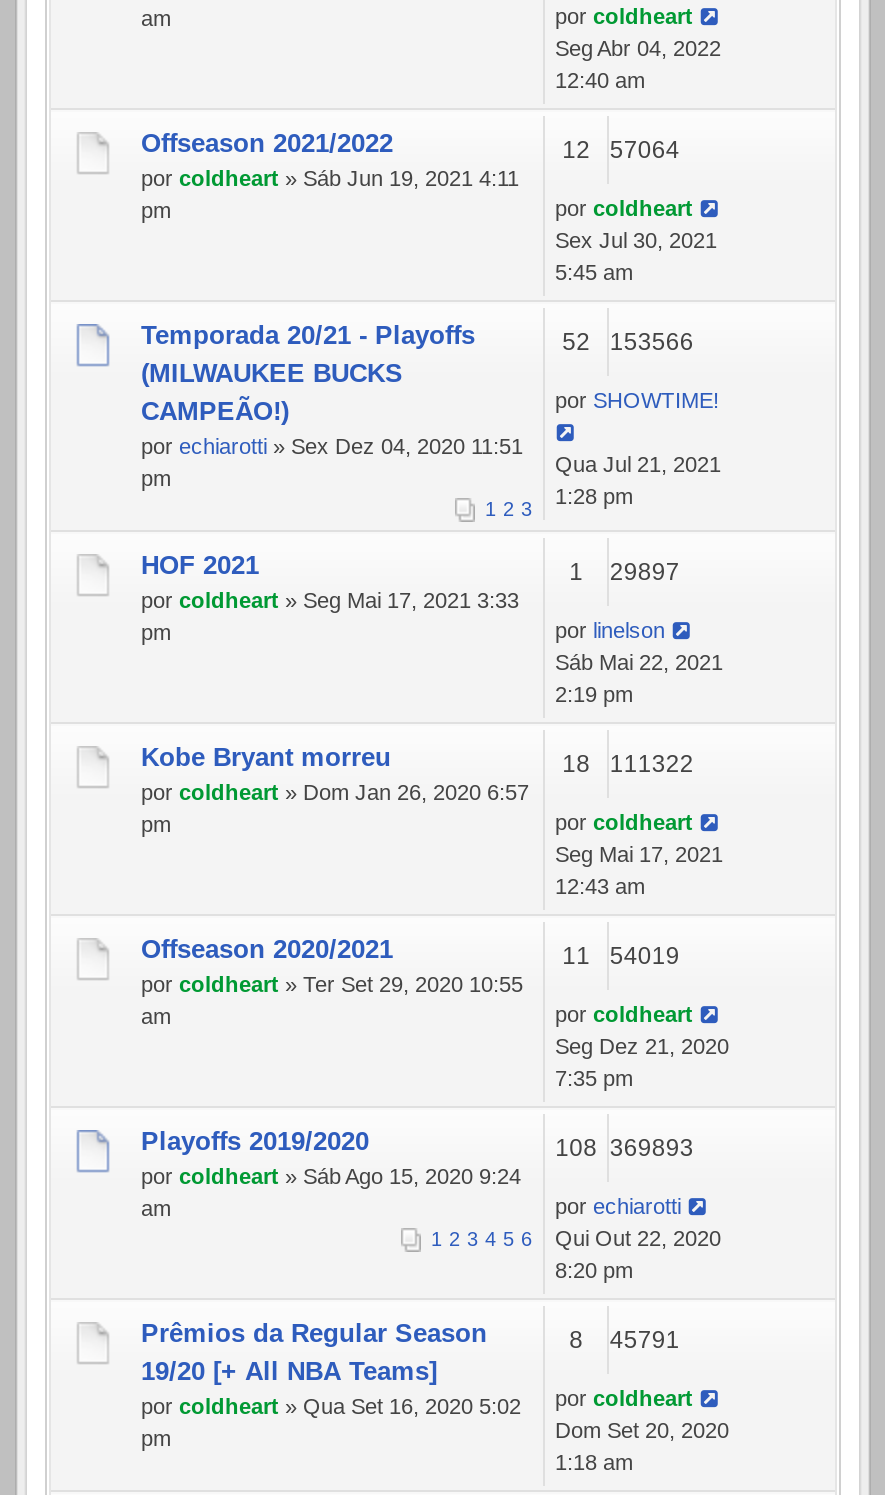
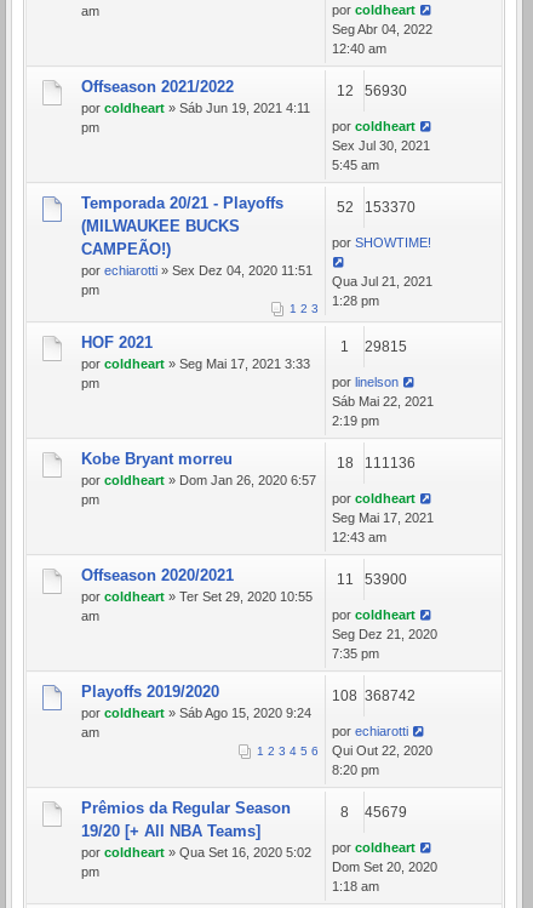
[562,135,680,163] 12 57064 -> [336,82,408,99] 12 56930
[562,327,694,355] 52 153566 -> [336,198,416,215] 52 153370
[569,557,680,585] 1 29897 -> [341,338,408,355] 1 29815
[562,749,694,777] 18 111322 -> [336,454,416,471] 18 111136
[562,941,680,969] 11 54019 -> [336,571,408,587] 11 53900
[555,1133,694,1161] 108 369893 -> [332,687,416,704] 108 368742
[569,1325,680,1353] 8 45791 -> [341,803,408,820] 8 45679

